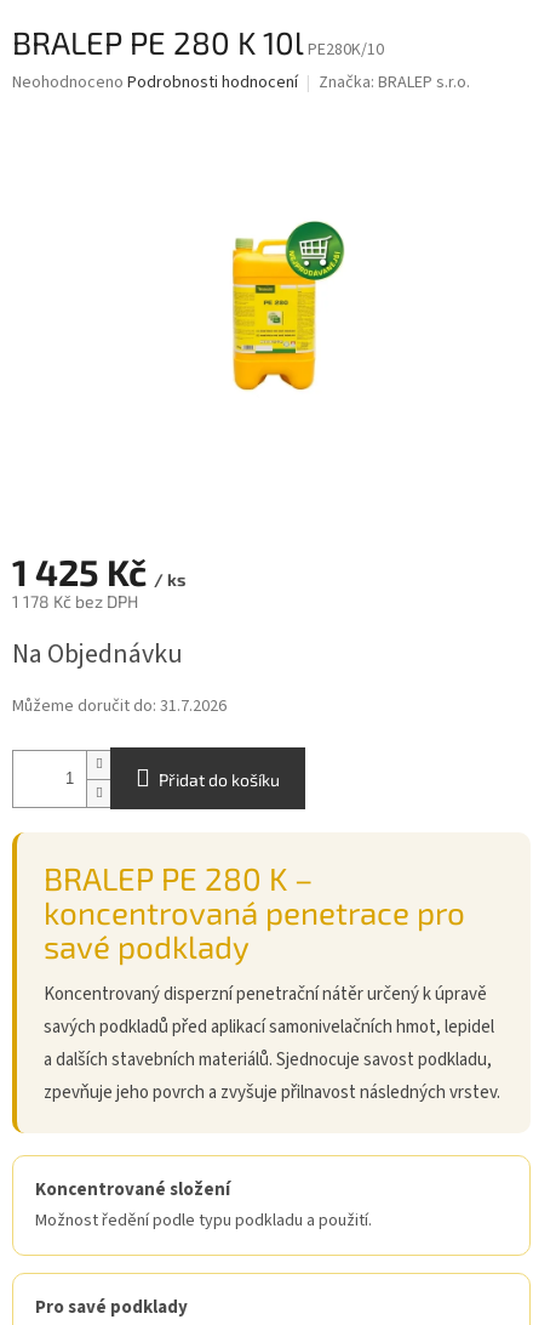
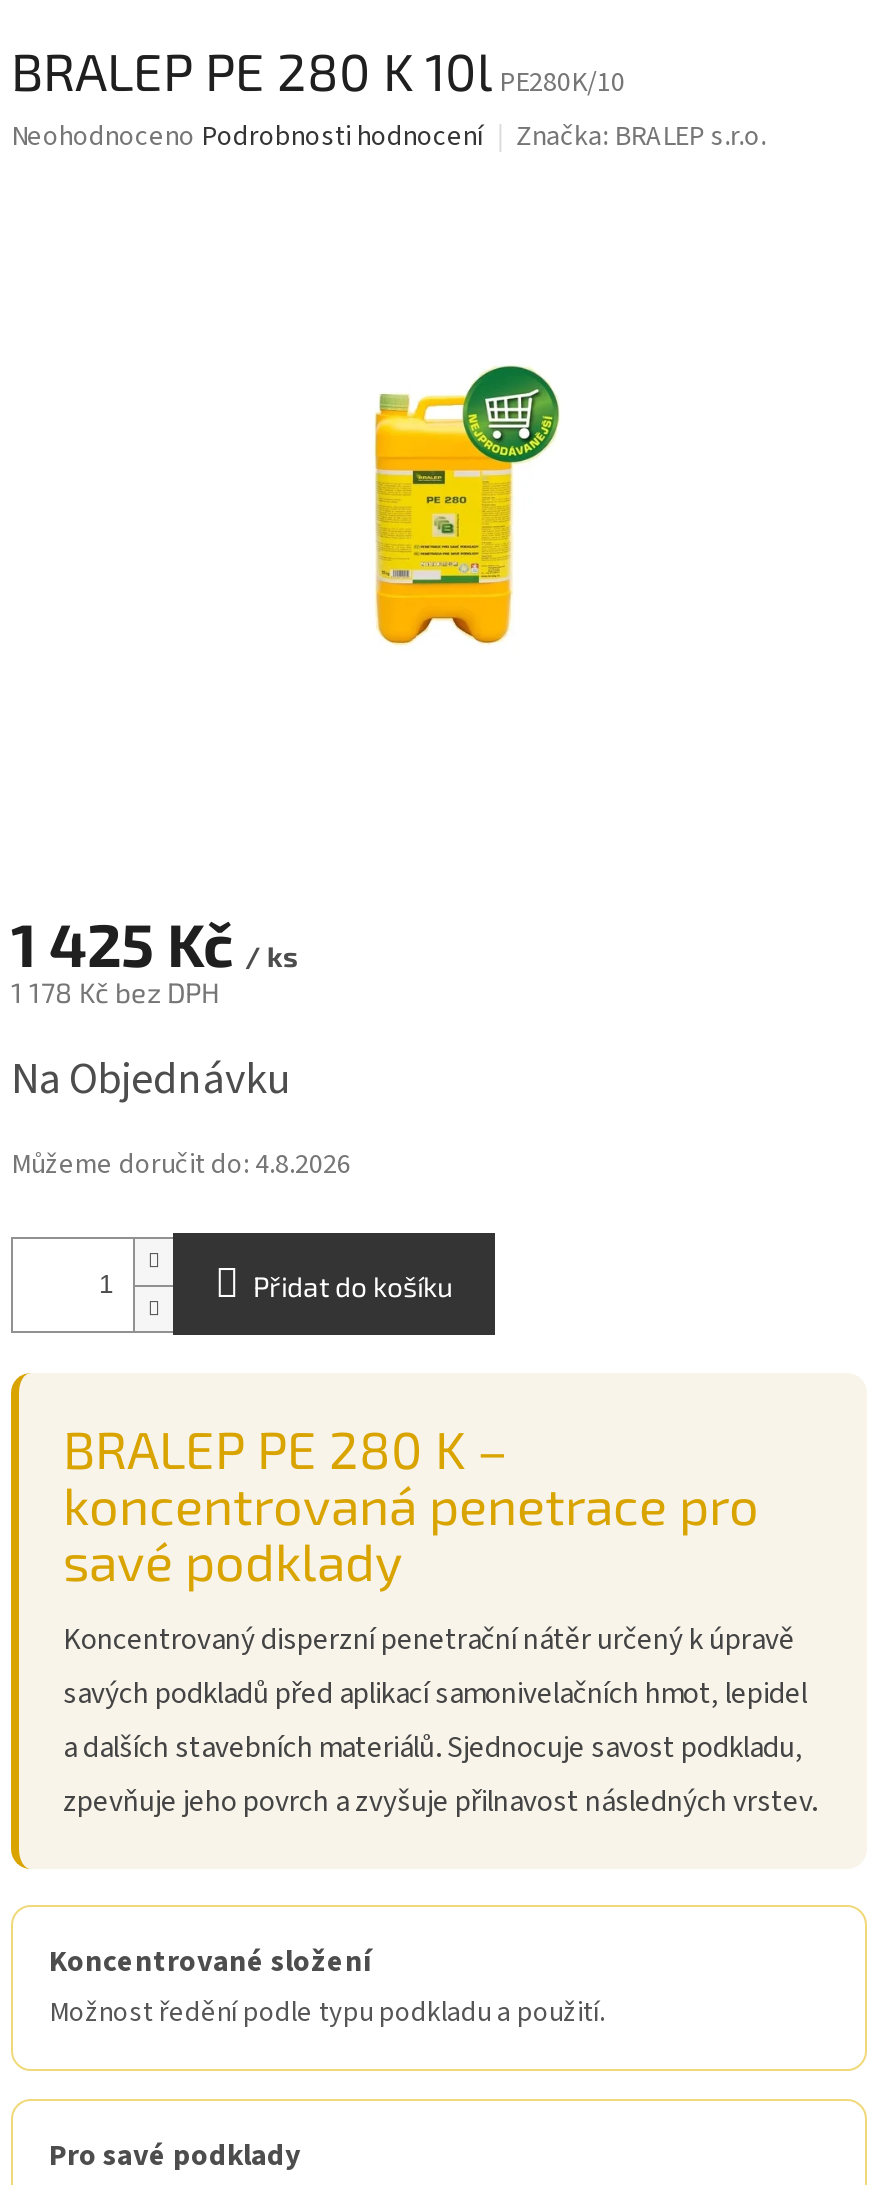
[12,695,227,719] Můžeme doručit do: 31.7.2026 -> [11,1146,351,1186] Můžeme doručit do: 4.8.2026

